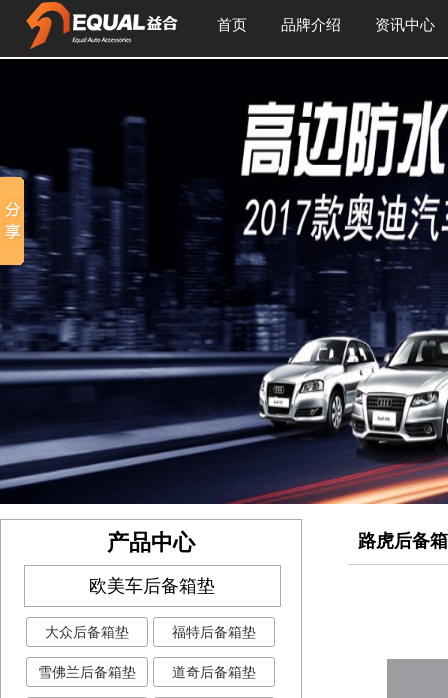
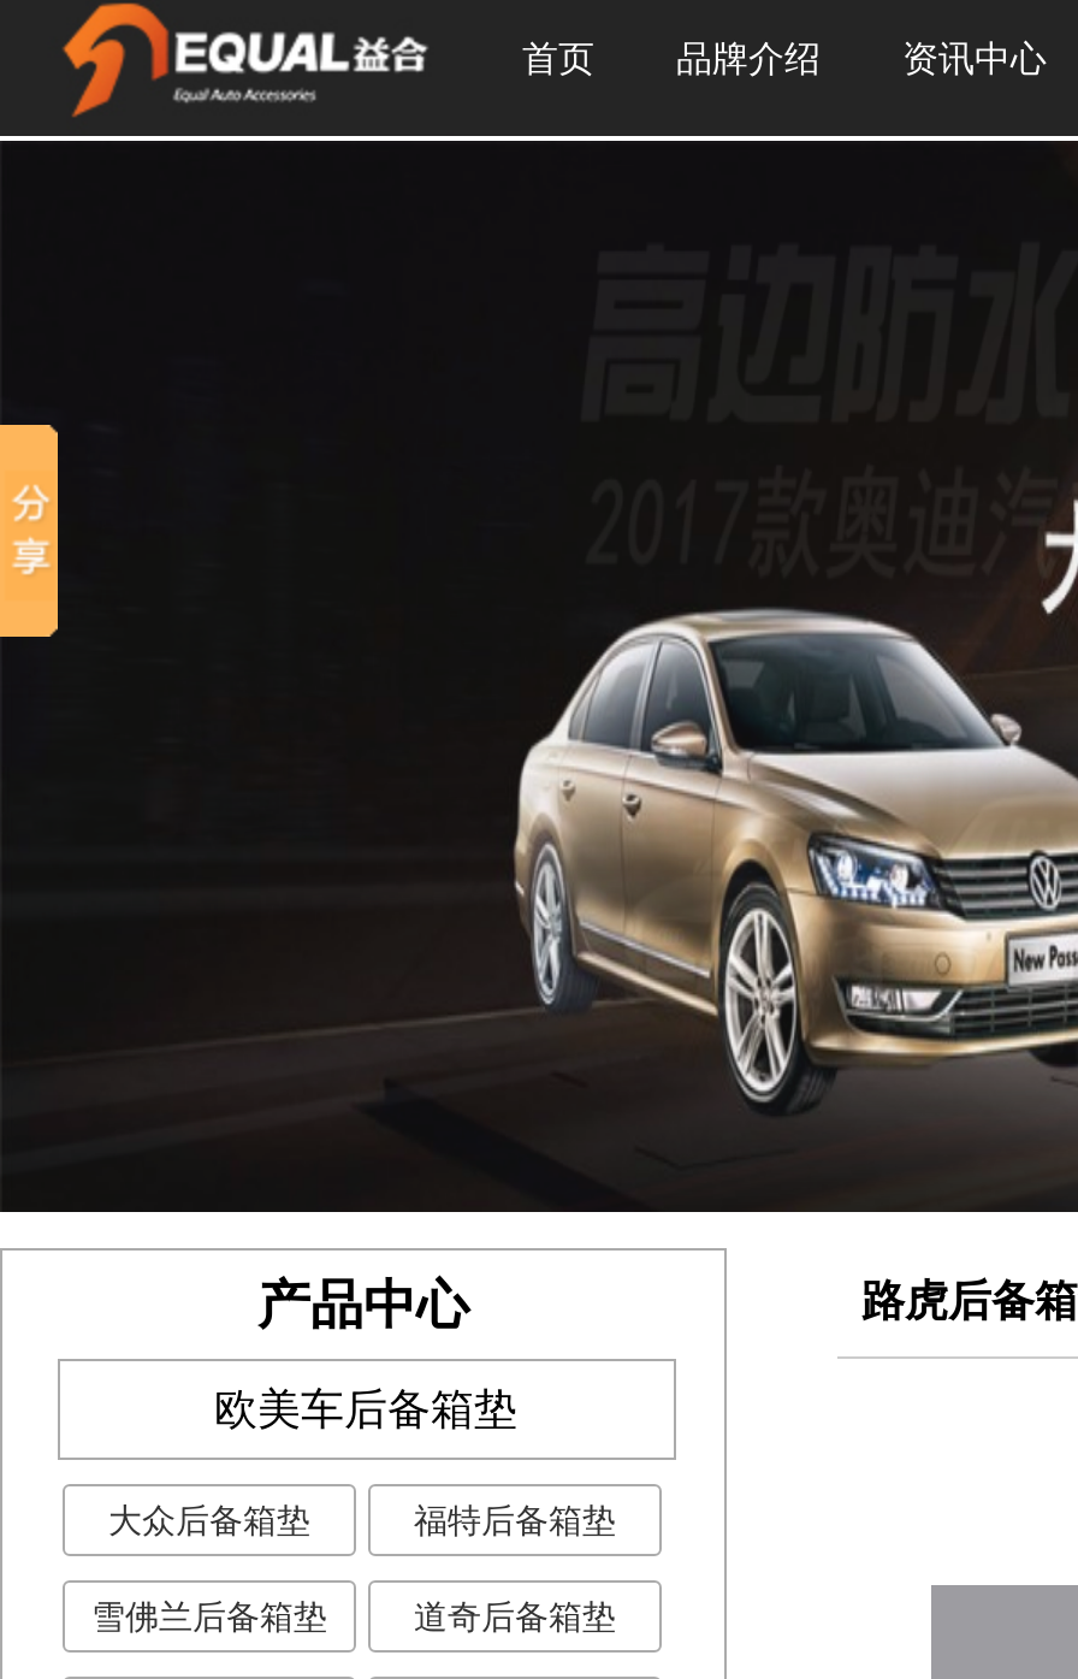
[3,100,445,505] [image] -> [7,242,1071,1214] [image]

